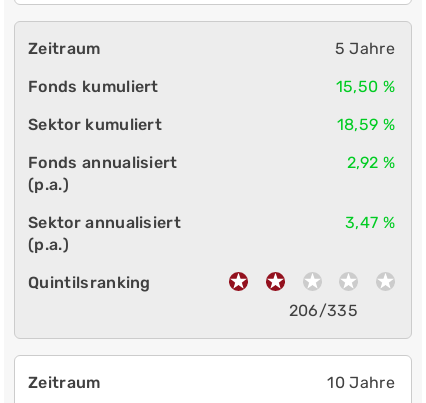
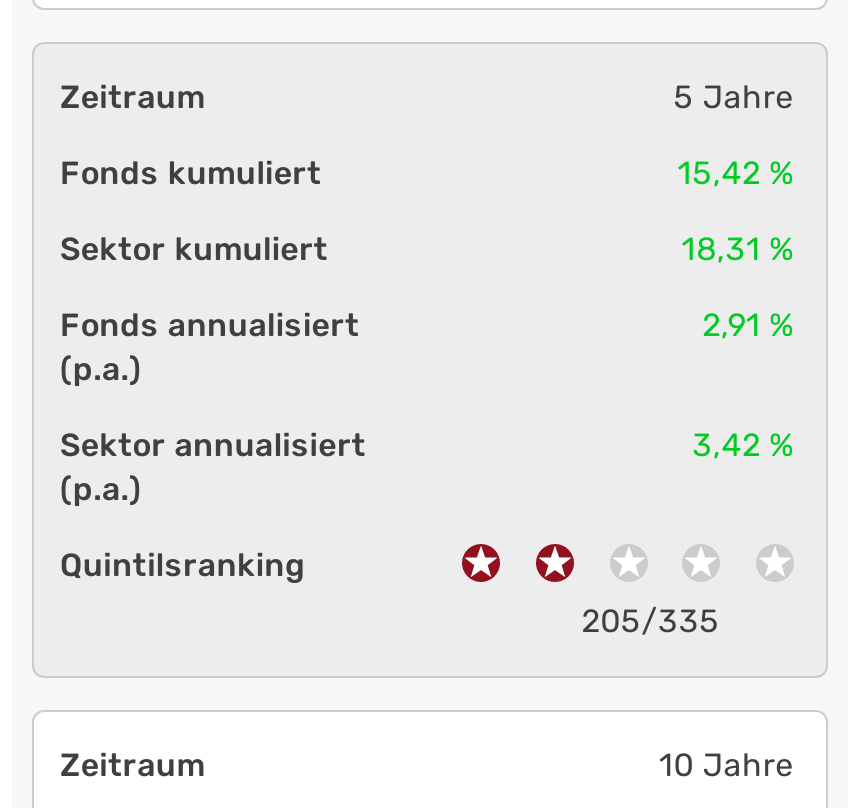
[336,77,395,96] 15,50 % -> [678,153,794,191] 15,42 %
[337,115,395,134] 18,59 % -> [682,229,794,267] 18,31 %
[347,153,395,172] 2,92 % -> [702,305,794,343] 2,91 %
[345,213,395,232] 3,47 % -> [692,425,794,463] 3,42 %
[289,301,358,320] 206/335 -> [582,601,720,639] 205/335

